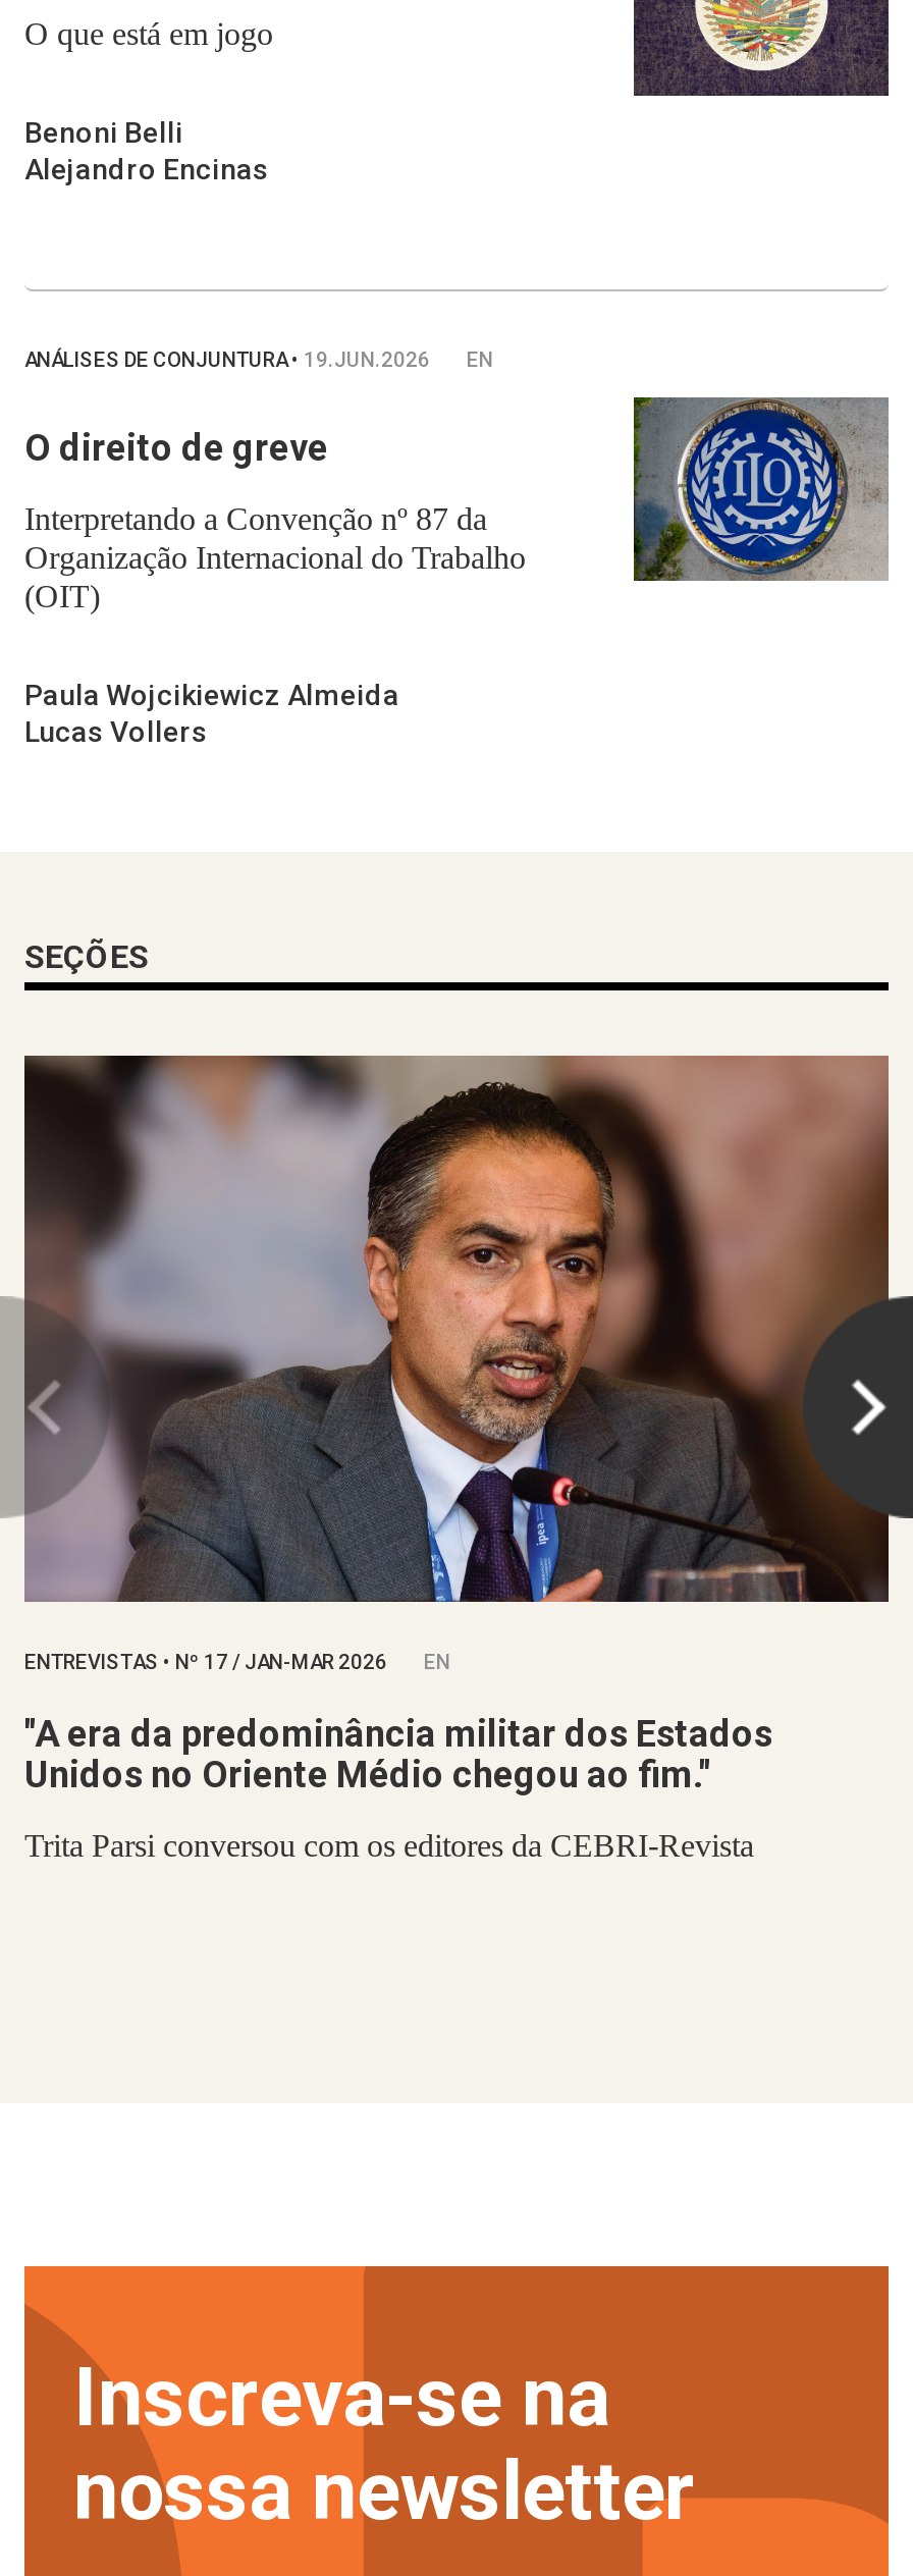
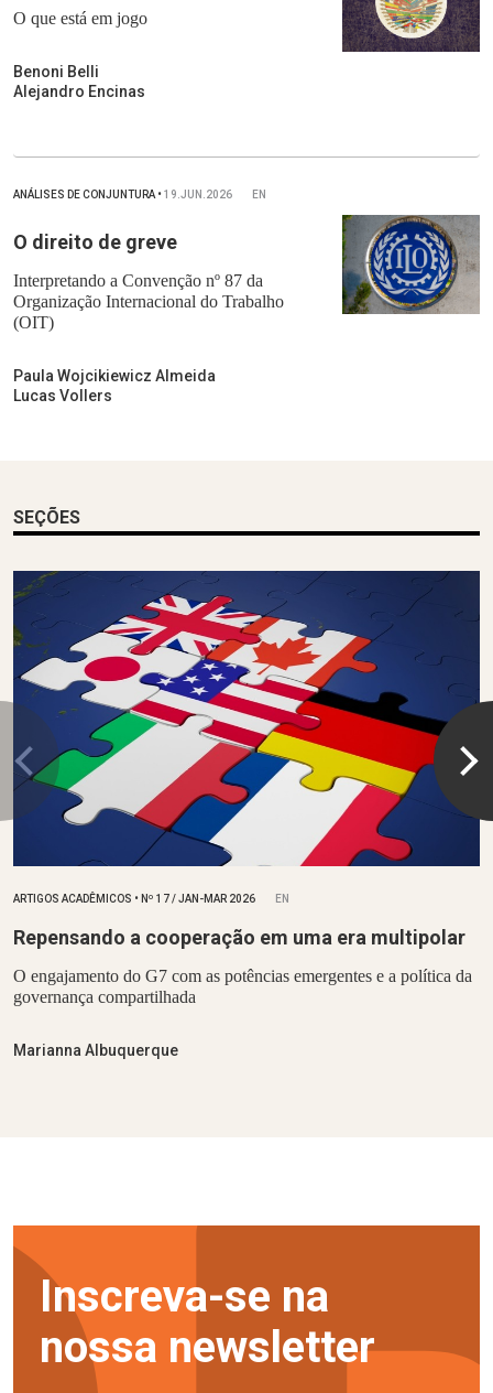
[24,1054,891,1673] [image] | ENTREVISTAS • Nº 17 / JAN-MAR 2026 -> [13,570,481,905] [image] | ARTIGOS ACADÊMICOS • Nº 17 / JAN-MAR 2026
[24,1712,772,1863] "A era da predominância militar dos Estados | Unidos no Oriente Médio chegou ao fim." | Trita Parsi conversou com os editores da CEBRI-Revista -> [13,926,472,1059] Repensando a cooperação em uma era multipolar | O engajamento do G7 com as potências emergentes e a política da | governança compartilhada | Marianna Albuquerque

